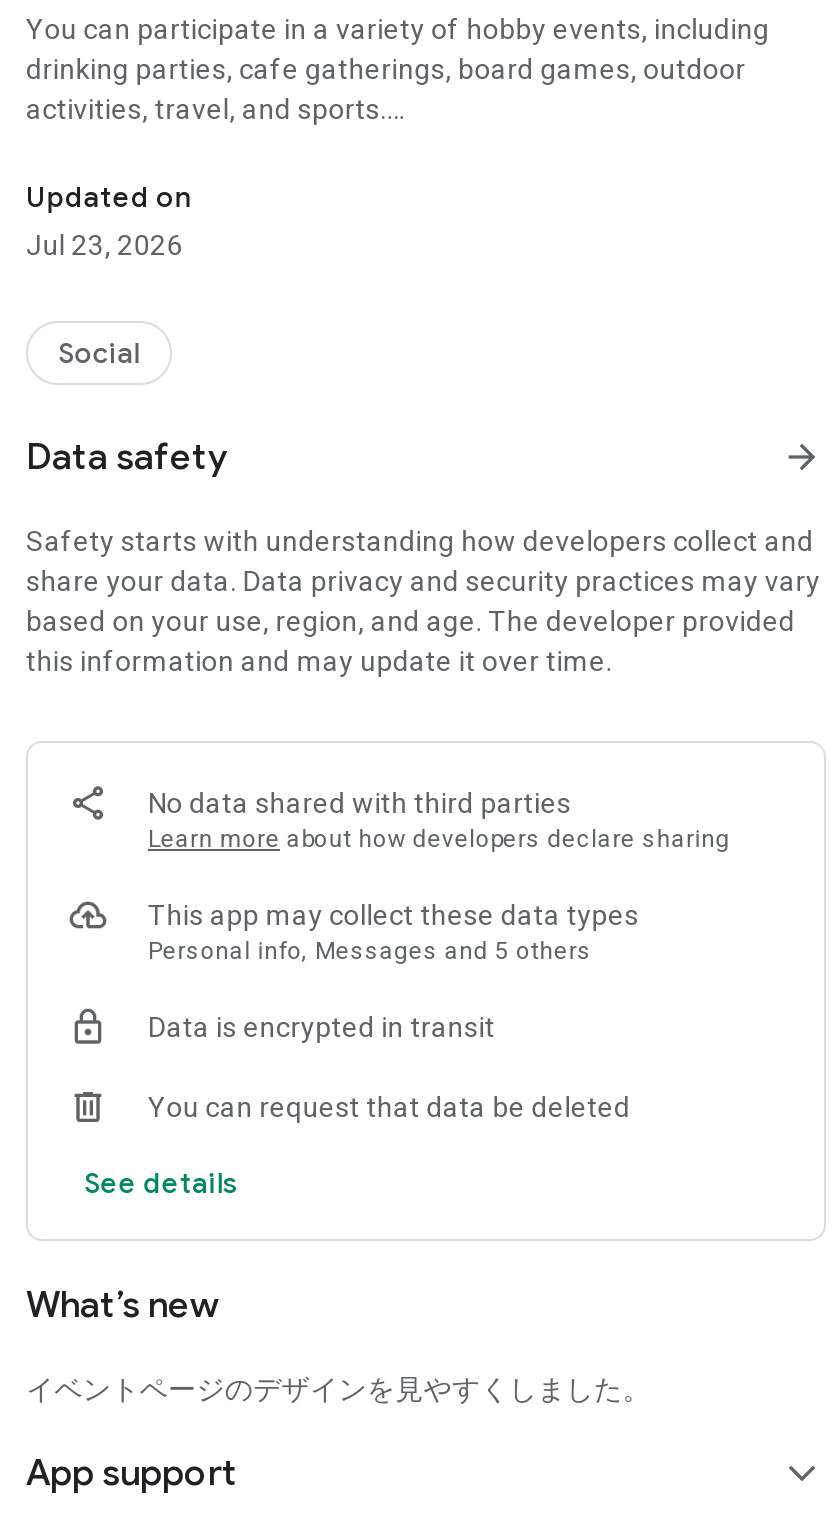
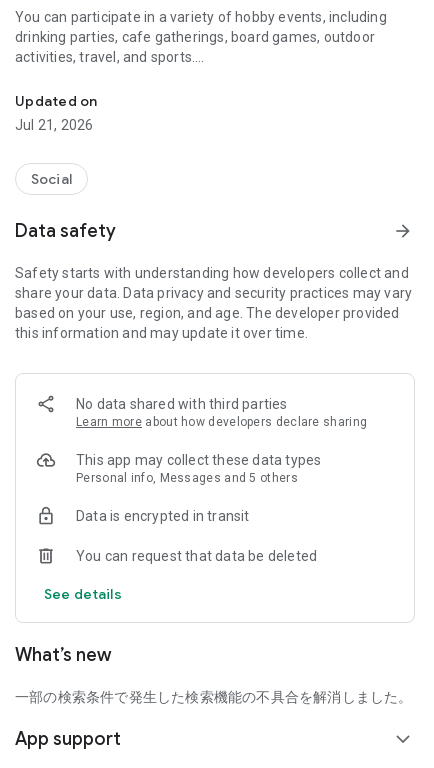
[26,229,183,261] Jul 23, 2026 -> [15,117,93,133] Jul 21, 2026
[26,1373,651,1405] イベントページのデザインを見やすくしました。 -> [15,689,413,705] 一部の検索条件で発生した検索機能の不具合を解消しました。

